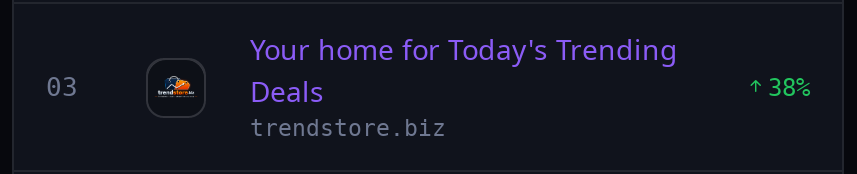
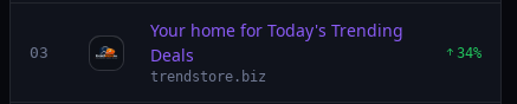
[768,73,810,101] 38% -> [457,44,482,61] 34%

